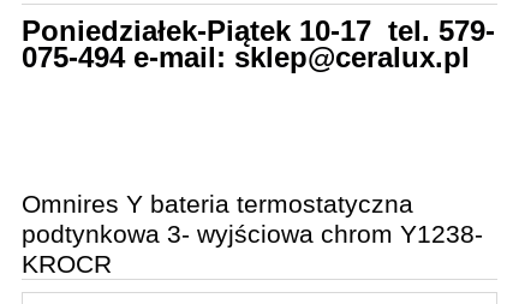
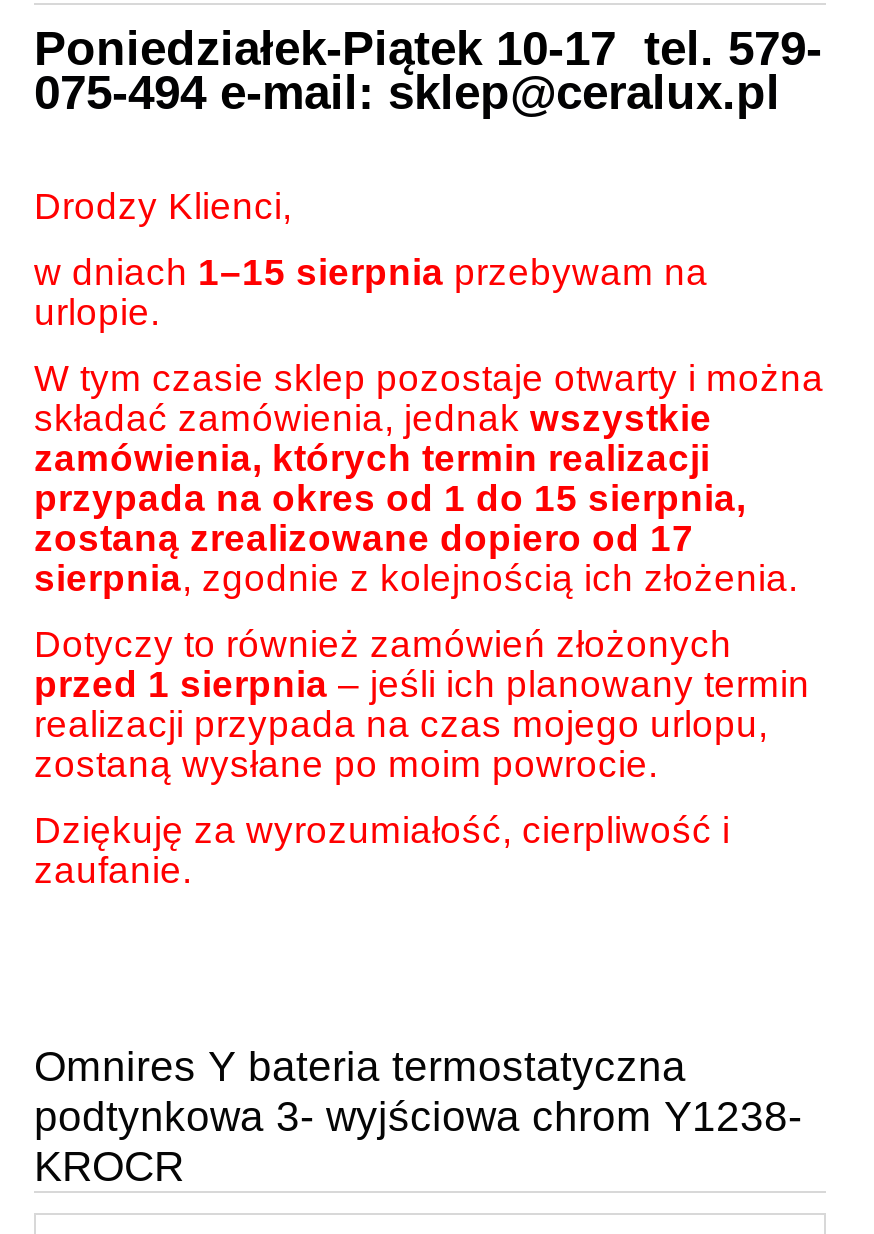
none -> [34,185,824,891] Drodzy Klienci, | w dniach 1–15 sierpnia przebywam na | urlopie. | W tym czasie sklep pozostaje otwarty i można | składać zamówienia, jednak wszystkie | zamówienia, których termin realizacji | przypada na okres od 1 do 15 sierpnia, | zostaną zrealizowane dopiero od 17 | sierpnia, zgodnie z kolejnością ich złożenia. | Dotyczy to również zamówień złożonych | przed 1 sierpnia – jeśli ich planowany termin | realizacji przypada na czas mojego urlopu, | zostaną wysłane po moim powrocie. | Dziękuję za wyrozumiałość, cierpliwość i | zaufanie.

